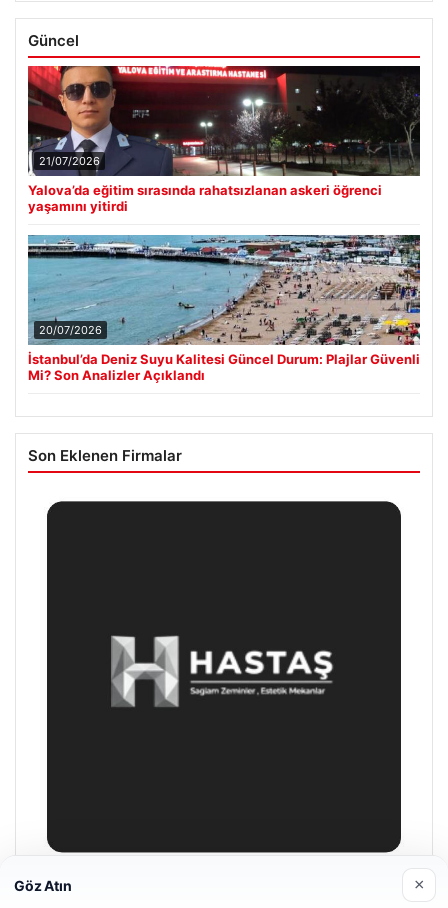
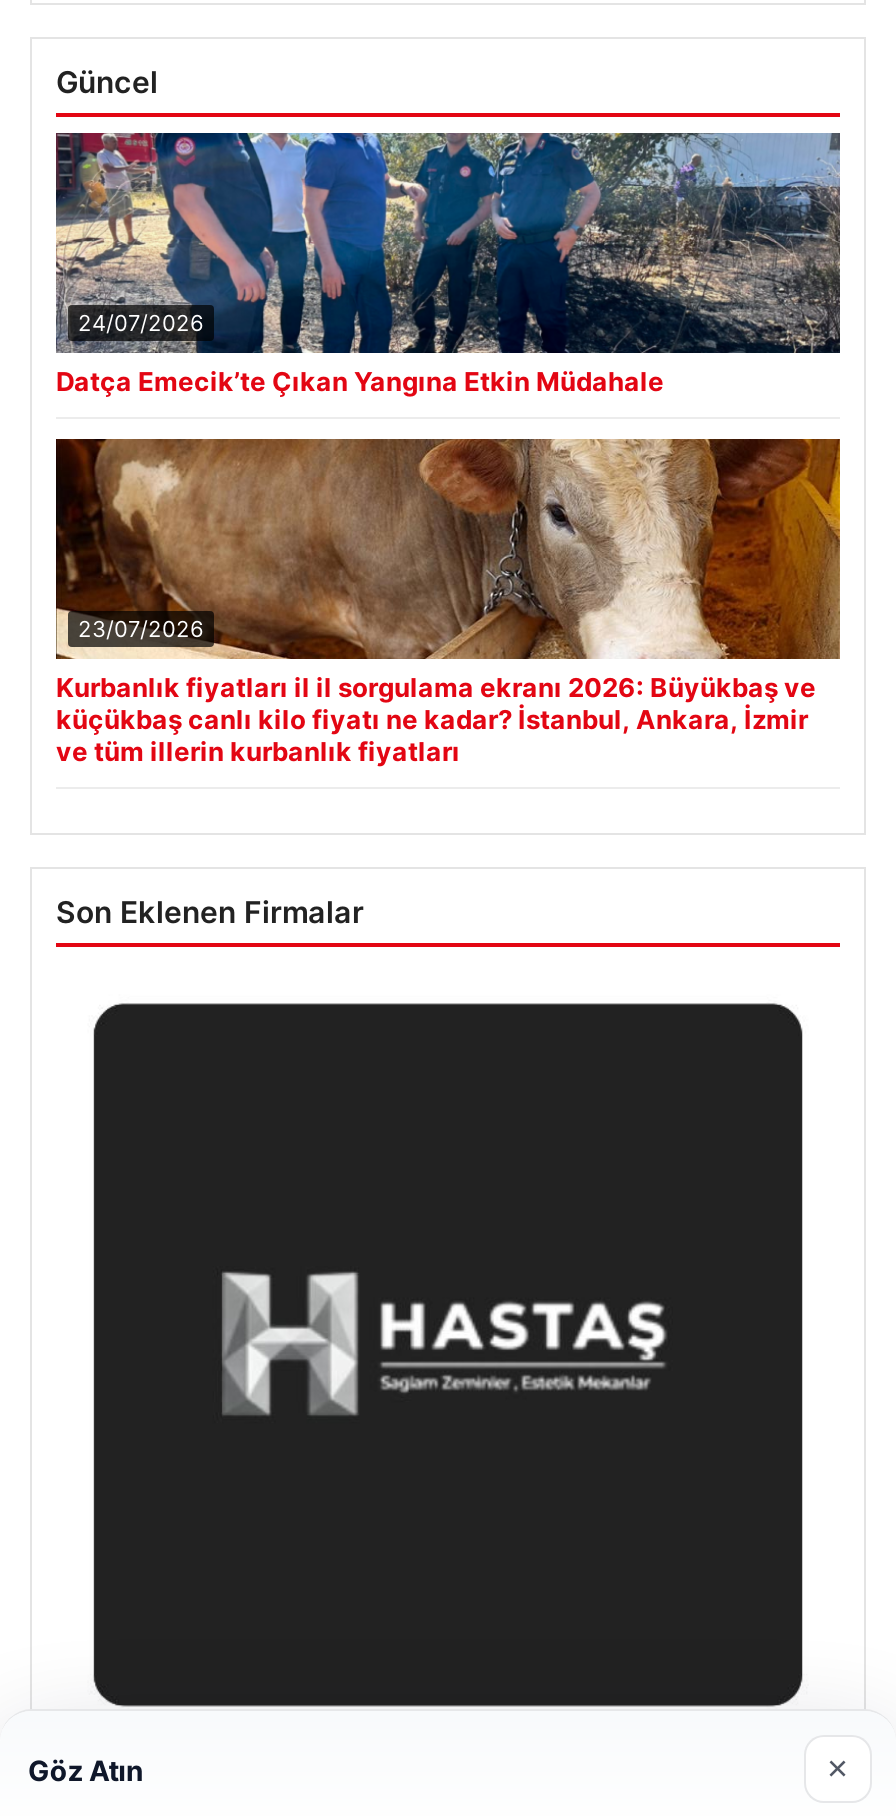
[27,55,420,176] [image] | 21/07/2026 -> [54,112,842,354] [image] | 24/07/2026
[28,182,382,214] Yalova’da eğitim sırasında rahatsızlanan askeri öğrenci | yaşamını yitirdi -> [56,365,664,397] Datça Emecik’te Çıkan Yangına Etkin Müdahale
[27,219,421,337] [image] | 20/07/2026 -> [54,436,842,656] [image] | 23/07/2026
[28,351,420,383] İstanbul’da Deniz Suyu Kalitesi Güncel Durum: Plajlar Güvenli | Mi? Son Analizler Açıklandı -> [56,671,816,767] Kurbanlık fiyatları il il sorgulama ekranı 2026: Büyükbaş ve | küçükbaş canlı kilo fiyatı ne kadar? İstanbul, Ankara, İzmir | ve tüm illerin kurbanlık fiyatları

